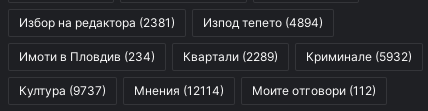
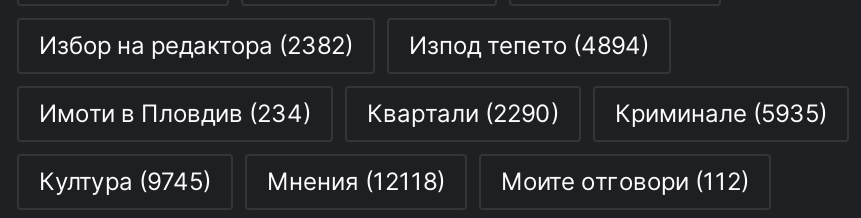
[19,15,175,30] Избор на редактора (2381) -> [39,29,353,59] Избор на редактора (2382)
[183,49,278,64] Квартали (2289) -> [367,97,559,127] Квартали (2290)
[306,49,412,64] Криминале (5932) -> [615,97,827,127] Криминале (5935)
[19,83,106,98] Култура (9737) -> [39,165,211,195] Култура (9745)
[134,83,224,98] Мнения (12114) -> [267,165,445,195] Мнения (12118)

